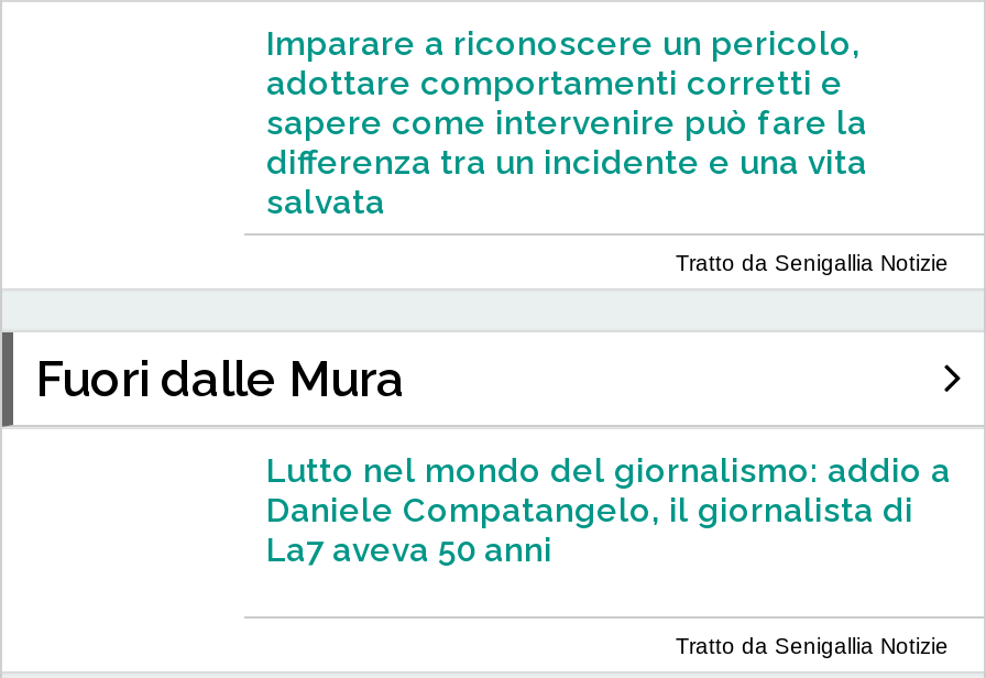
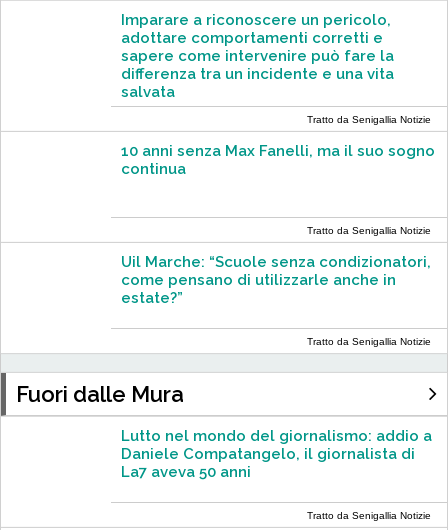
none -> [121,142,435,178] 10 anni senza Max Fanelli, ma il suo sogno | continua
none -> [121,225,431,347] Tratto da Senigallia Notizie | Uil Marche: “Scuole senza condizionatori, | come pensano di utilizzarle anche in | estate?” | Tratto da Senigallia Notizie

